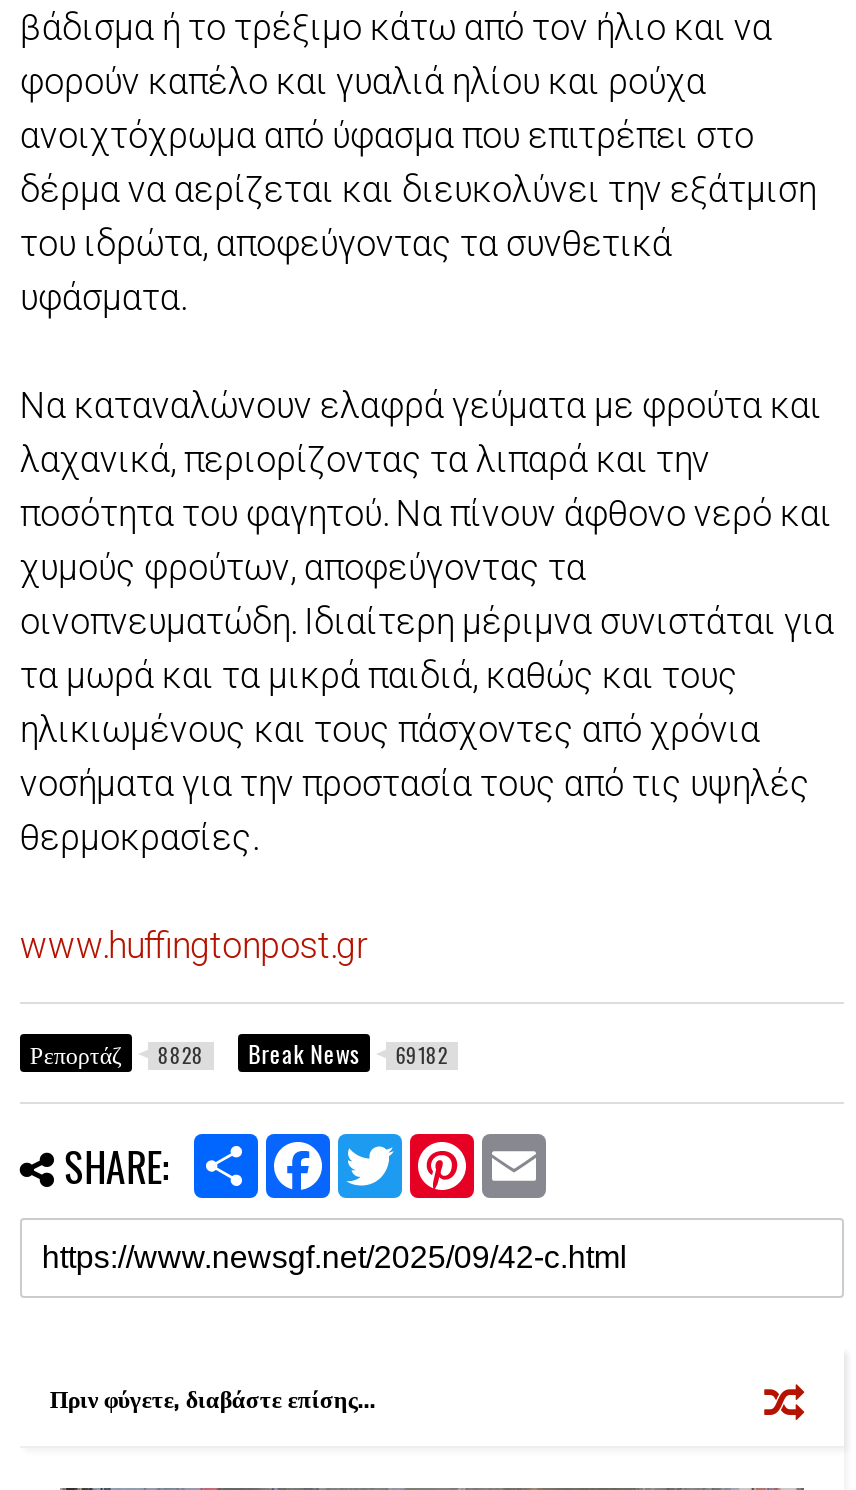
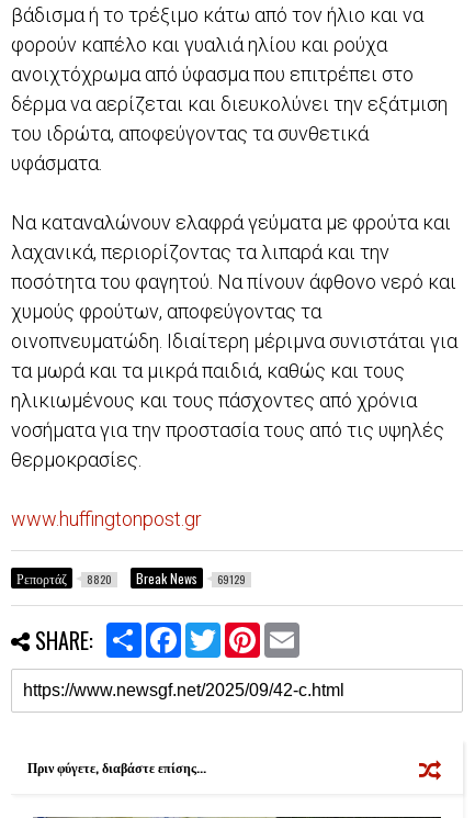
[158,1040,204,1070] 8828 -> [87,571,112,588] 8820
[396,1040,448,1070] 69182 -> [217,571,246,588] 69129

